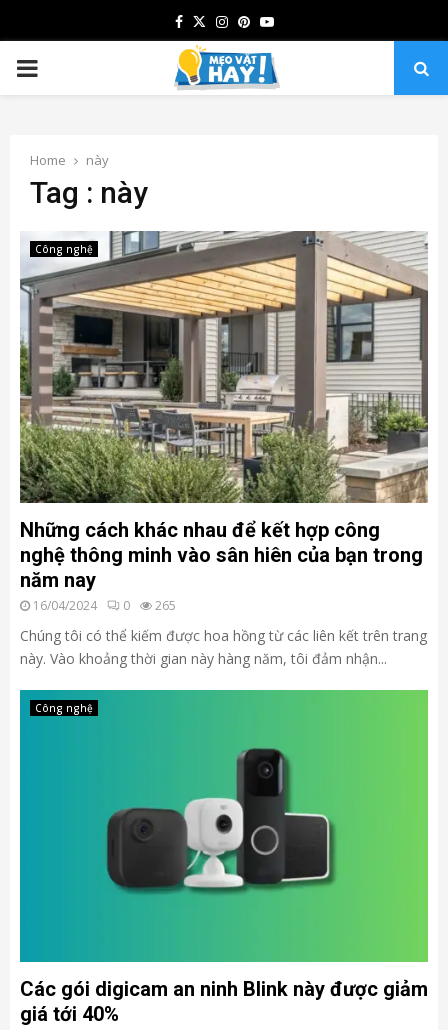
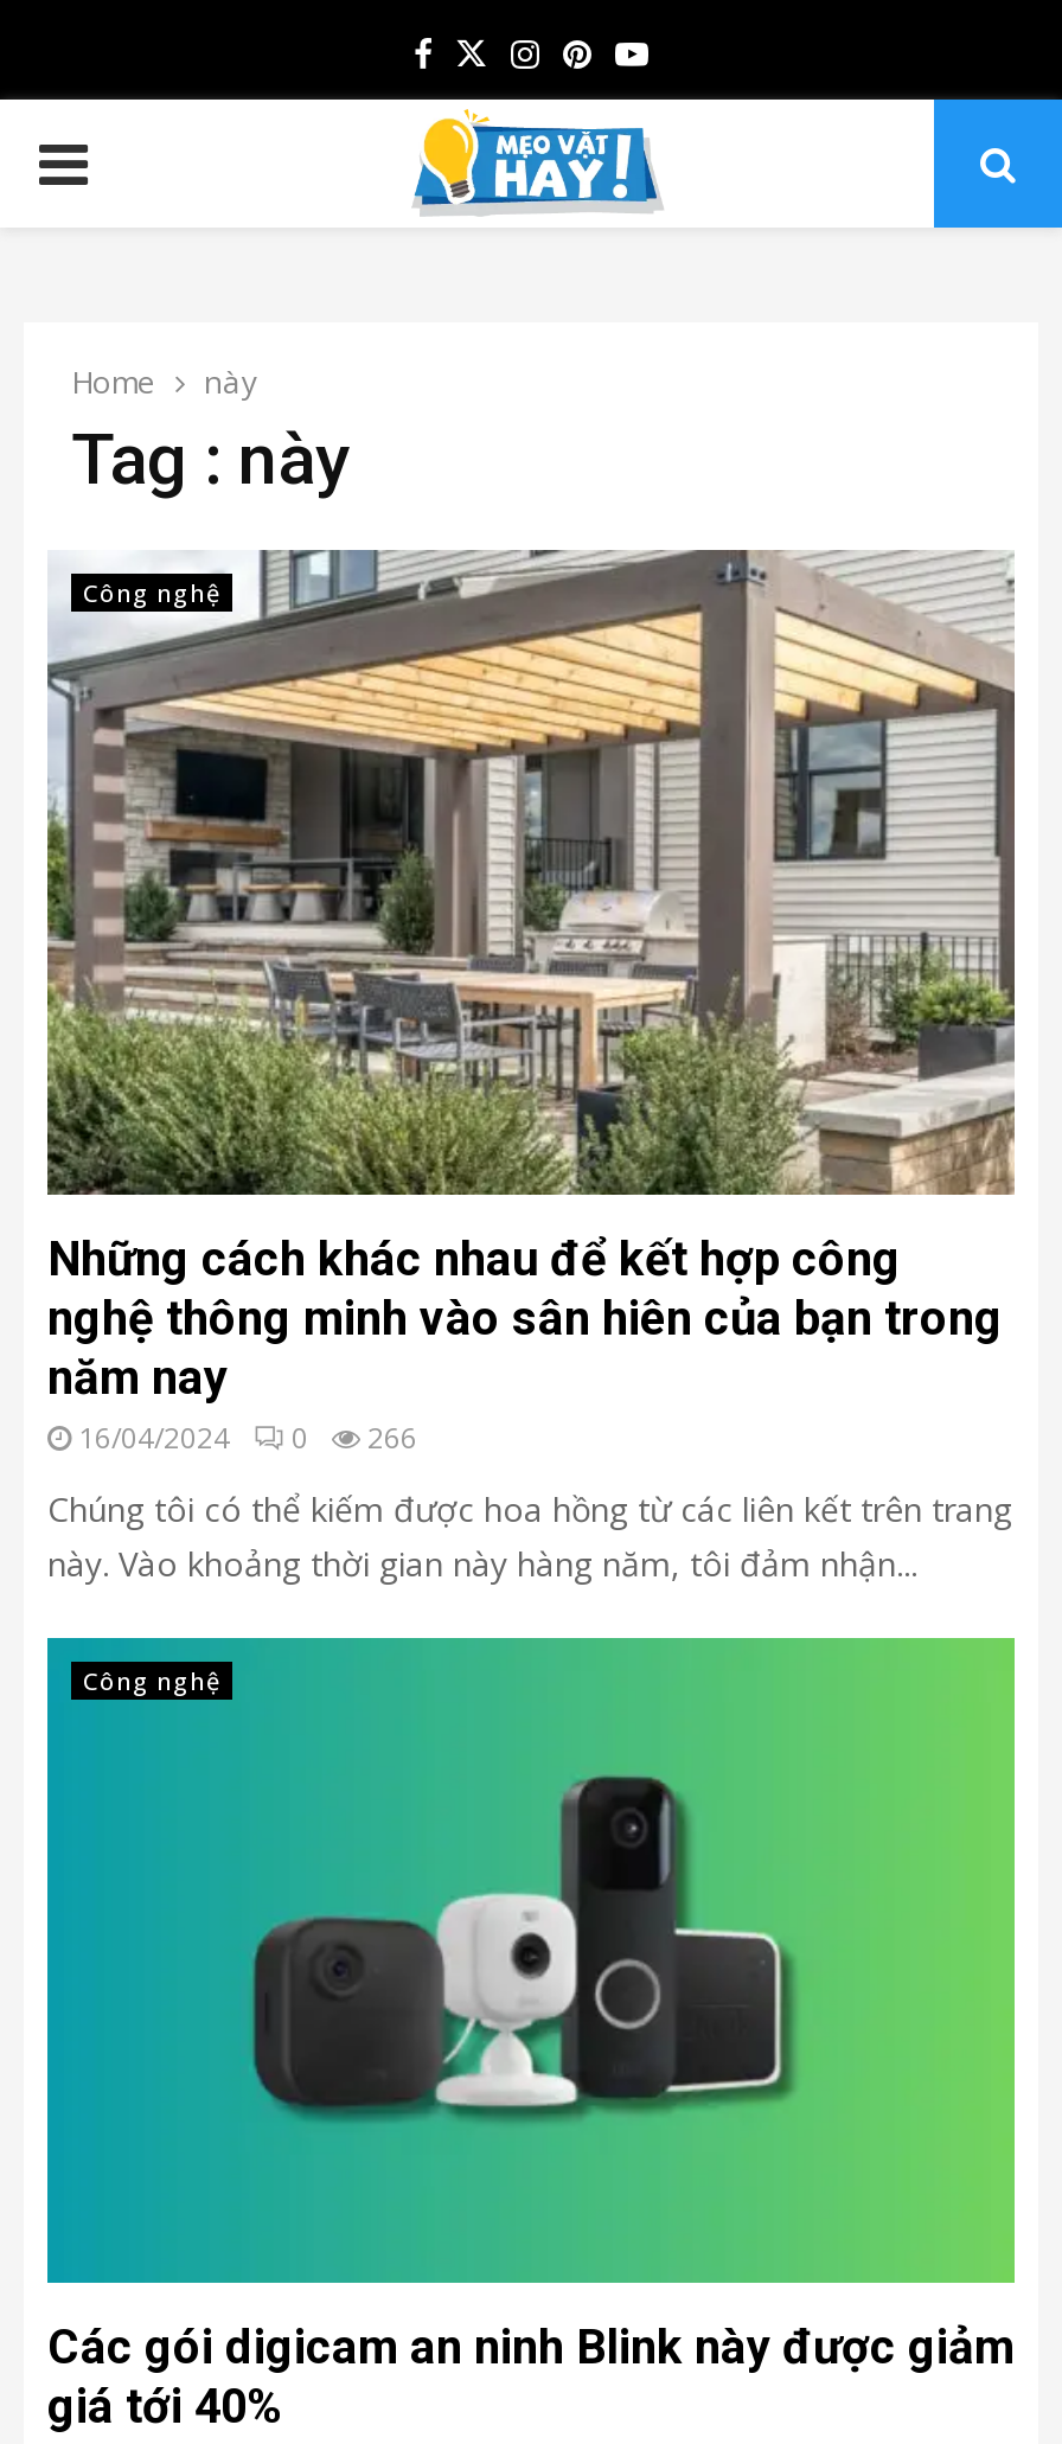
[33,597,176,614] 16/04/2024 0 265 -> [78,1418,417,1458] 16/04/2024 0 266

